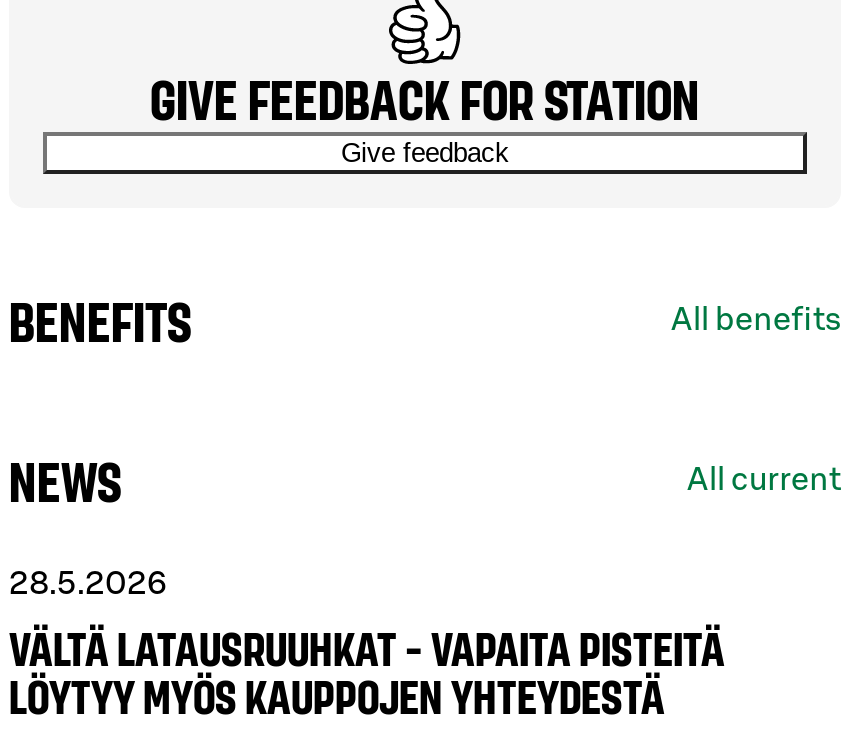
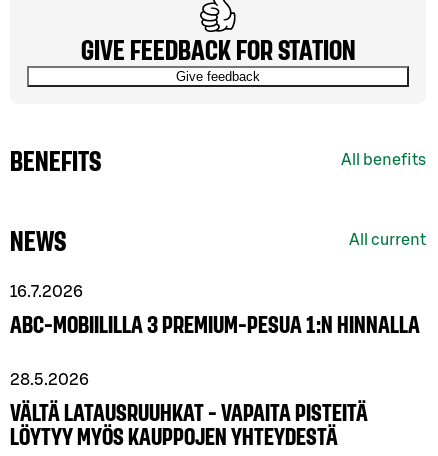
none -> [10,284,420,338] 16.7.2026 | ABC-MOBIILILLA 3 PREMIUM-PESUA 1:N HINNALLA

